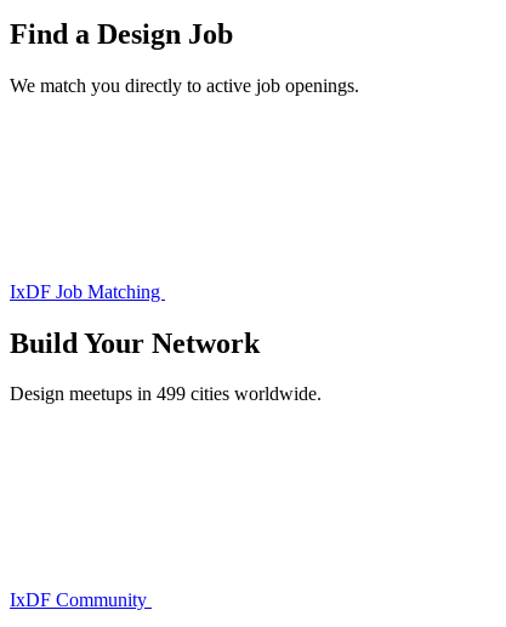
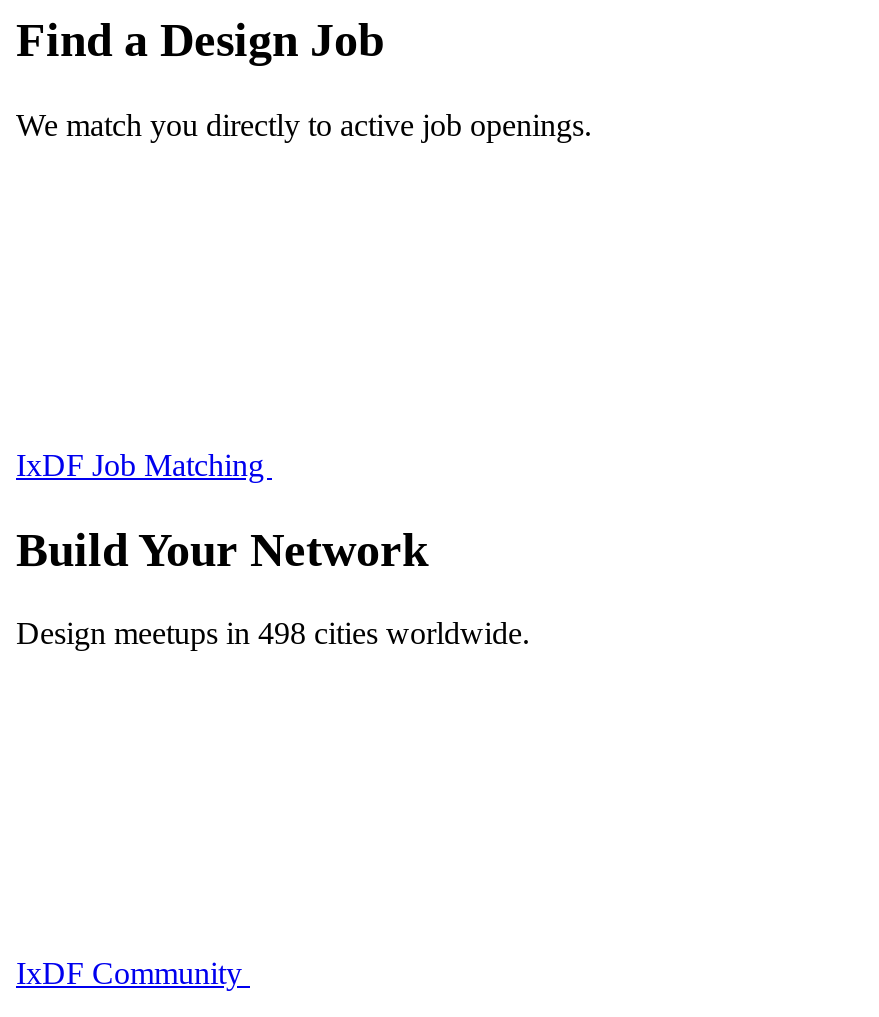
[10,384,322,404] Design meetups in 499 cities worldwide. -> [16,617,530,651] Design meetups in 498 cities worldwide.

